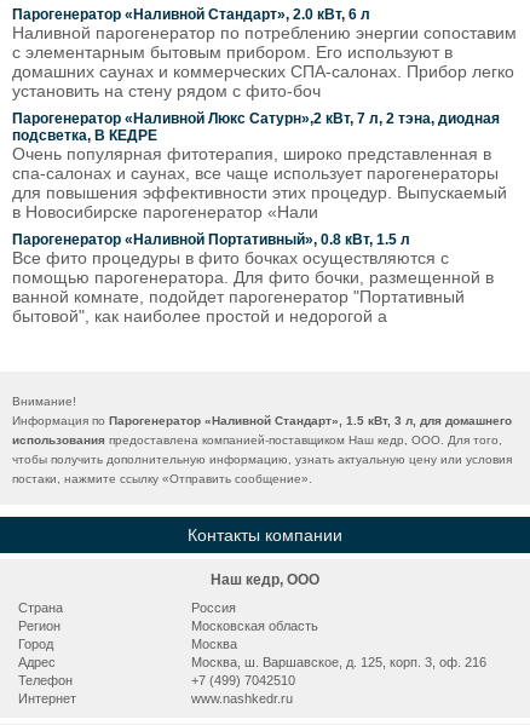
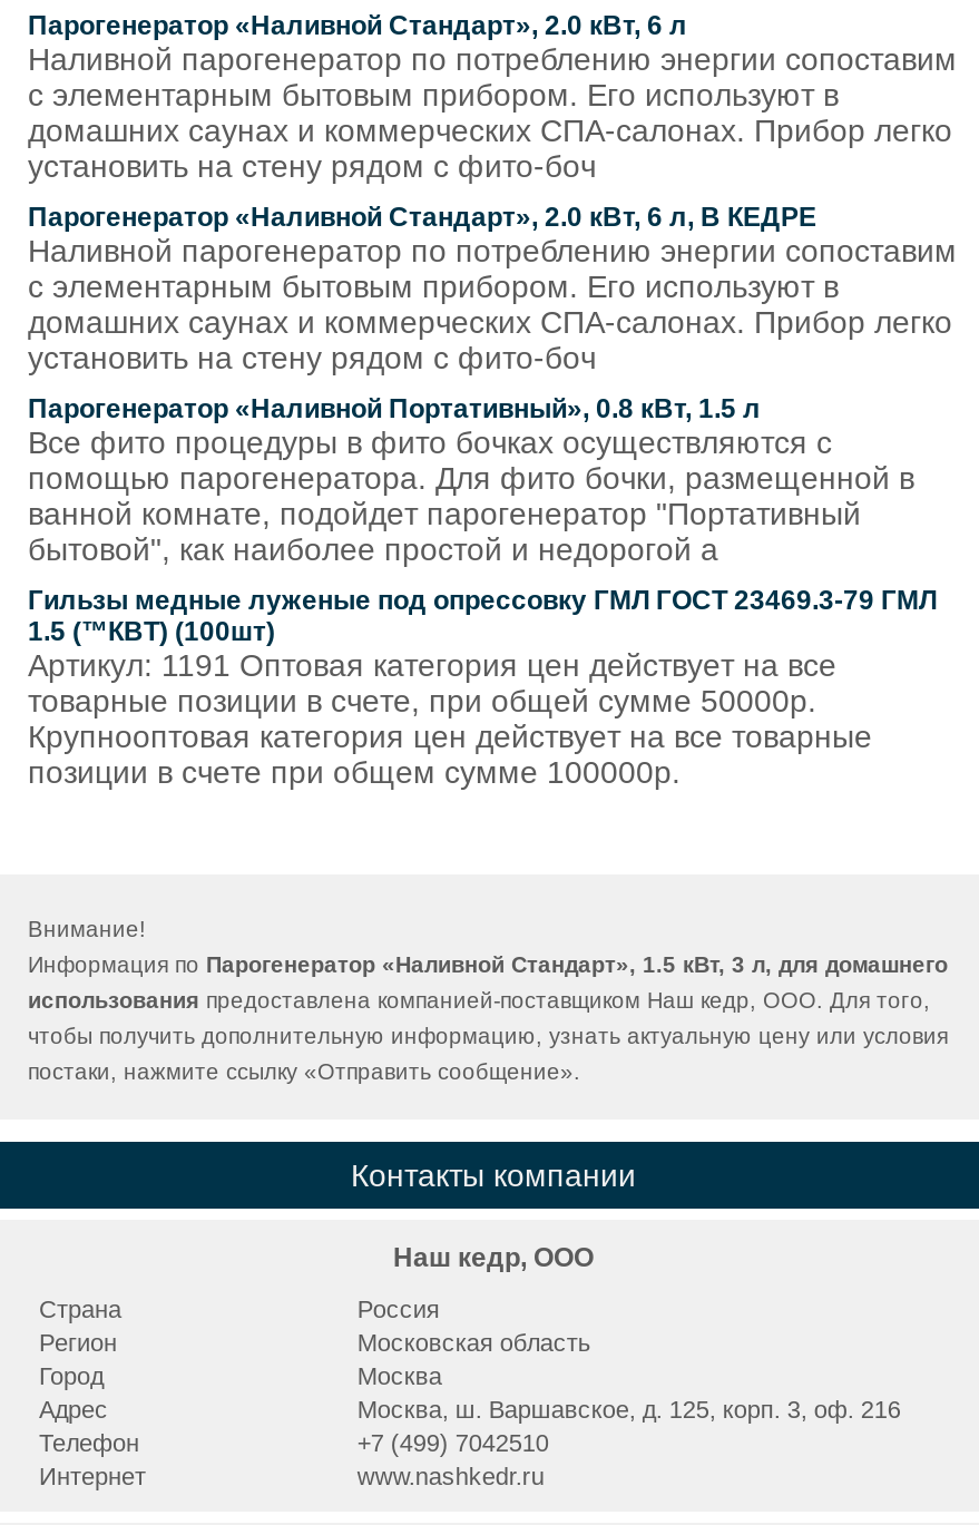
[12,110,507,221] Парогенератор «Наливной Люкс Сатурн»,2 кВт, 7 л, 2 тэна, диодная | подсветка, В КЕДРЕ | Очень популярная фитотерапия, широко представленная в | спа-салонах и саунах, все чаще использует парогенераторы | для повышения эффективности этих процедур. Выпускаемый | в Новосибирске парогенератор «Нали -> [28,202,957,375] Парогенератор «Наливной Стандарт», 2.0 кВт, 6 л, В КЕДРЕ | Наливной парогенератор по потреблению энергии сопоставим | с элементарным бытовым прибором. Его используют в | домашних саунах и коммерческих СПА-салонах. Прибор легко | установить на стену рядом с фито-боч
none -> [28,585,937,790] Гильзы медные луженые под опрессовку ГМЛ ГОСТ 23469.3-79 ГМЛ | 1.5 (™КВТ) (100шт) | Артикул: 1191 Оптовая категория цен действует на все | товарные позиции в счете, при общей сумме 50000р. | Крупнооптовая категория цен действует на все товарные | позиции в счете при общем сумме 100000р.

